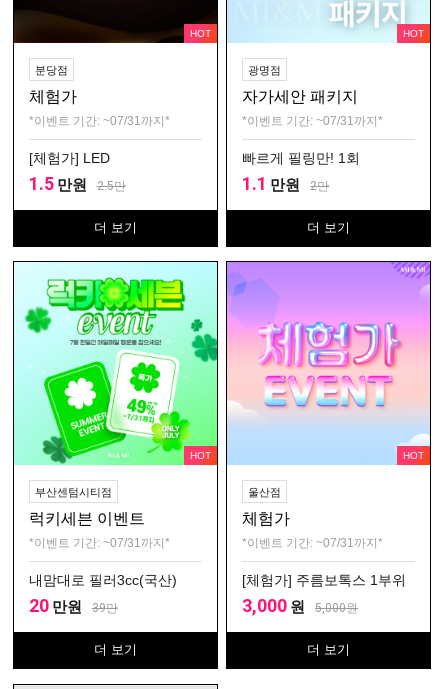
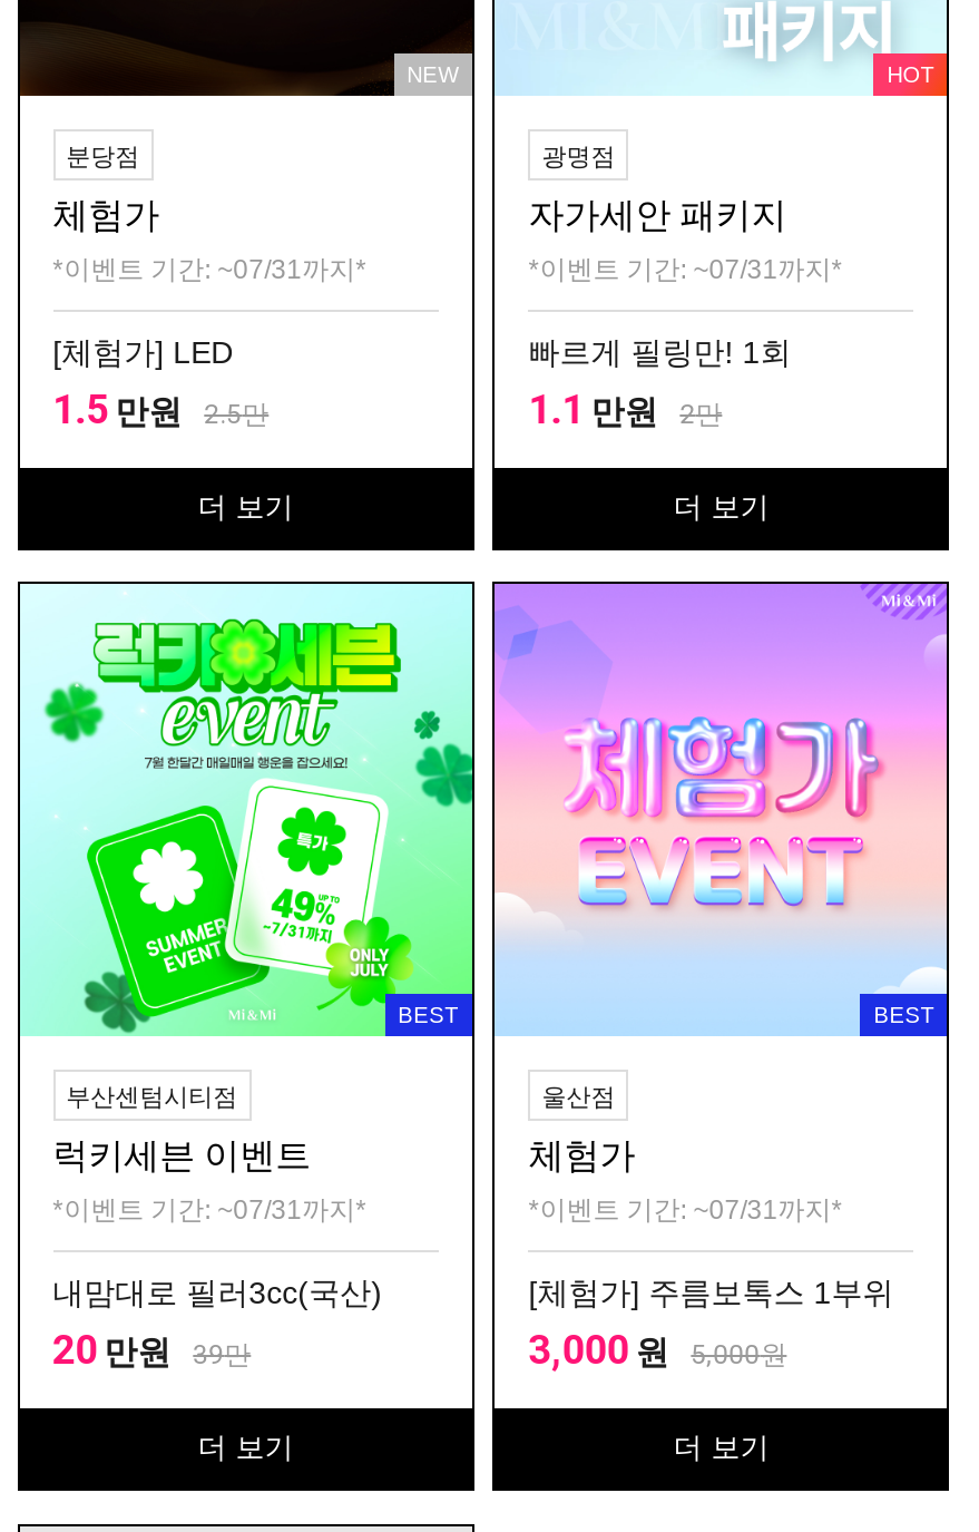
[190,27,211,38] HOT -> [407,61,458,86] NEW
[190,450,211,461] HOT -> [398,1003,458,1028] BEST
[403,450,424,461] HOT -> [874,1003,934,1028] BEST

